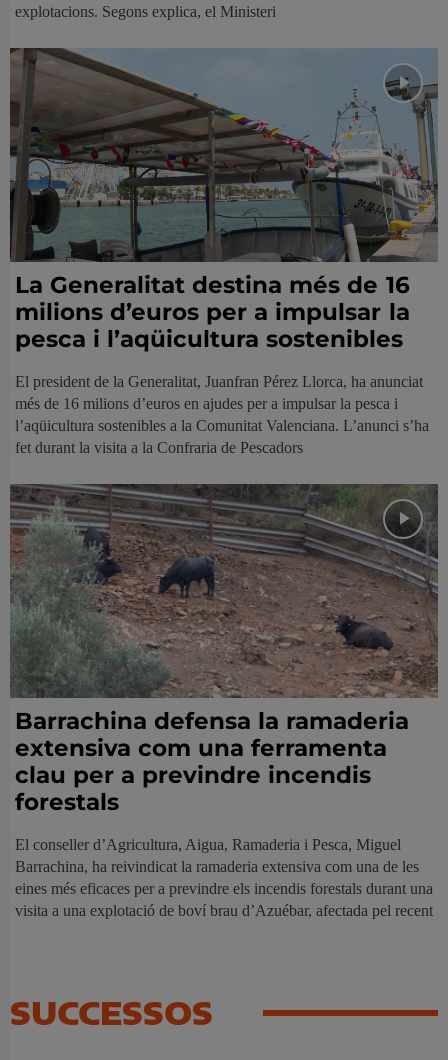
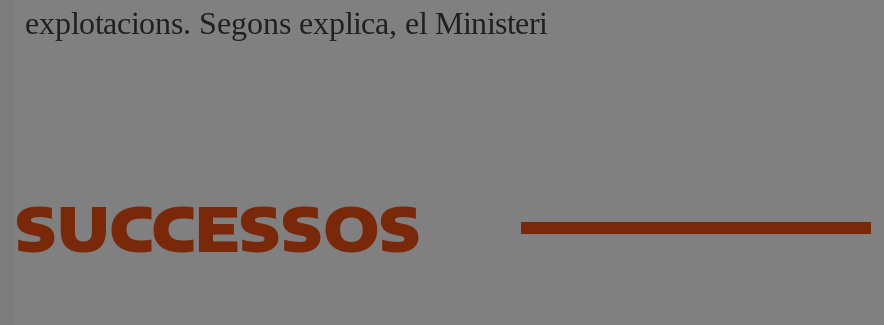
[9,47,439,456] [image] | La Generalitat destina més de 16 | milions d’euros per a impulsar la | pesca i l’aqüicultura sostenibles | El president de la Generalitat, Juanfran Pérez Llorca, ha anunciat | més de 16 milions d’euros en ajudes per a impulsar la pesca i | l’aqüicultura sostenibles a la Comunitat Valenciana. L’anunci s’ha | fet durant la visita a la Confraria de Pescadors -> none
[9,483,439,919] [image] | Barrachina defensa la ramaderia | extensiva com una ferramenta | clau per a previndre incendis | forestals | El conseller d’Agricultura, Aigua, Ramaderia i Pesca, Miguel | Barrachina, ha reivindicat la ramaderia extensiva com una de les | eines més eficaces per a previndre els incendis forestals durant una | visita a una explotació de boví brau d’Azuébar, afectada pel recent -> none

